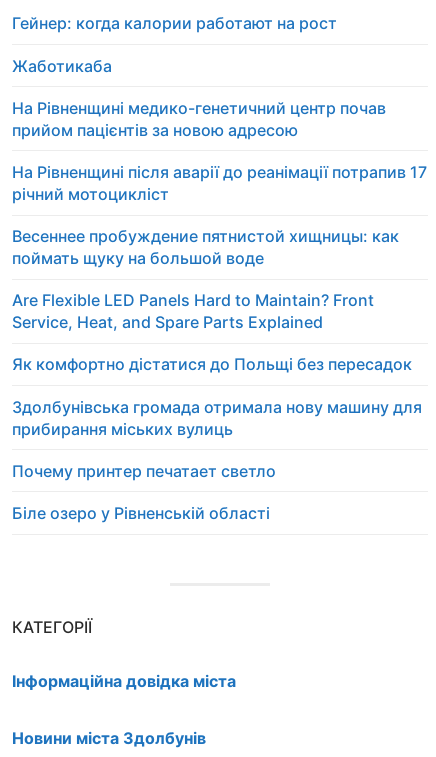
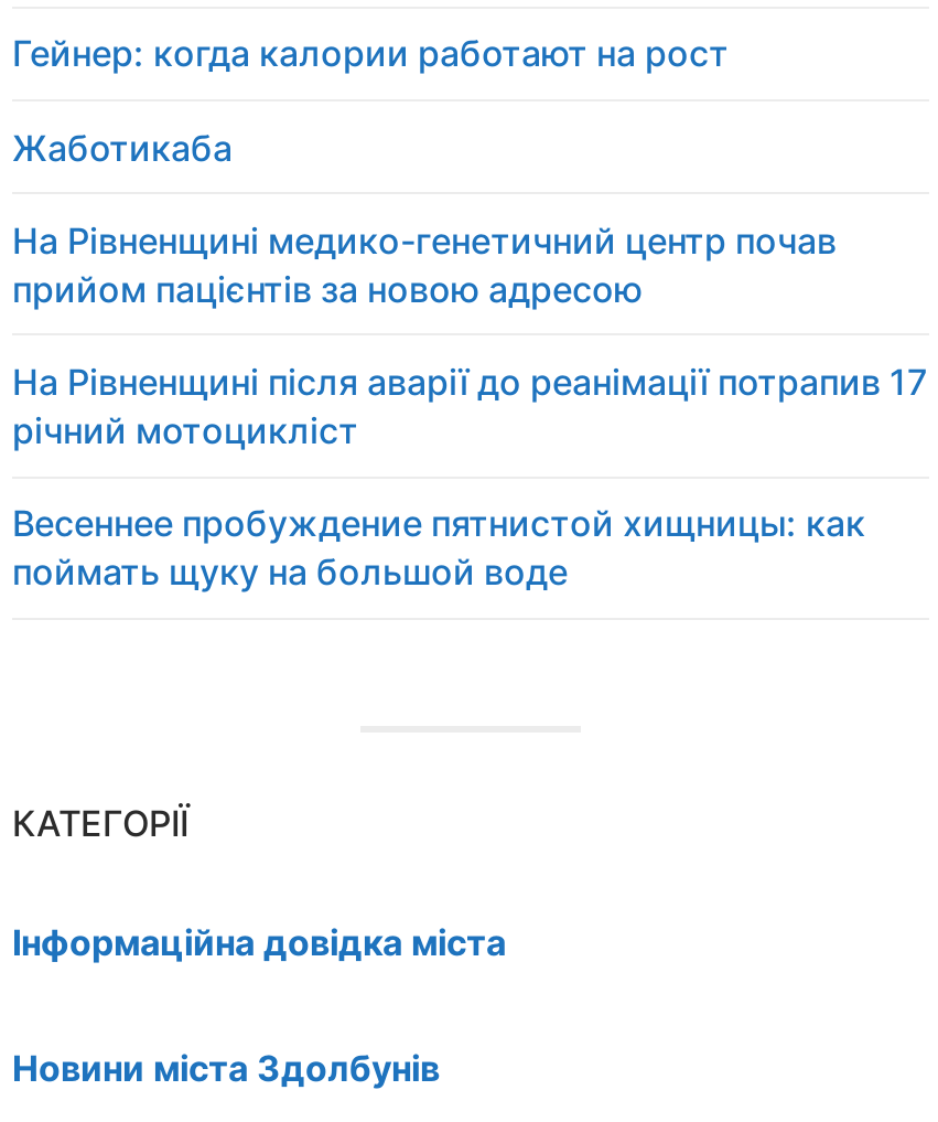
[12,290,422,523] Are Flexible LED Panels Hard to Maintain? Front | Service, Heat, and Spare Parts Explained | Як комфортно дістатися до Польщі без пересадок | Здолбунівська громада отримала нову машину для | прибирання міських вулиць | Почему принтер печатает светло | Біле озеро у Рівненській області -> none

